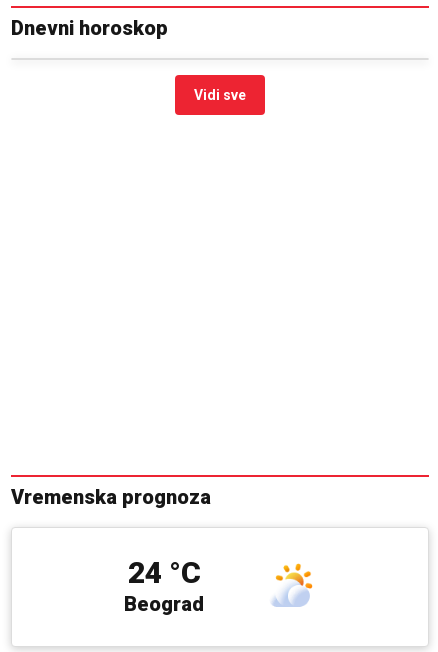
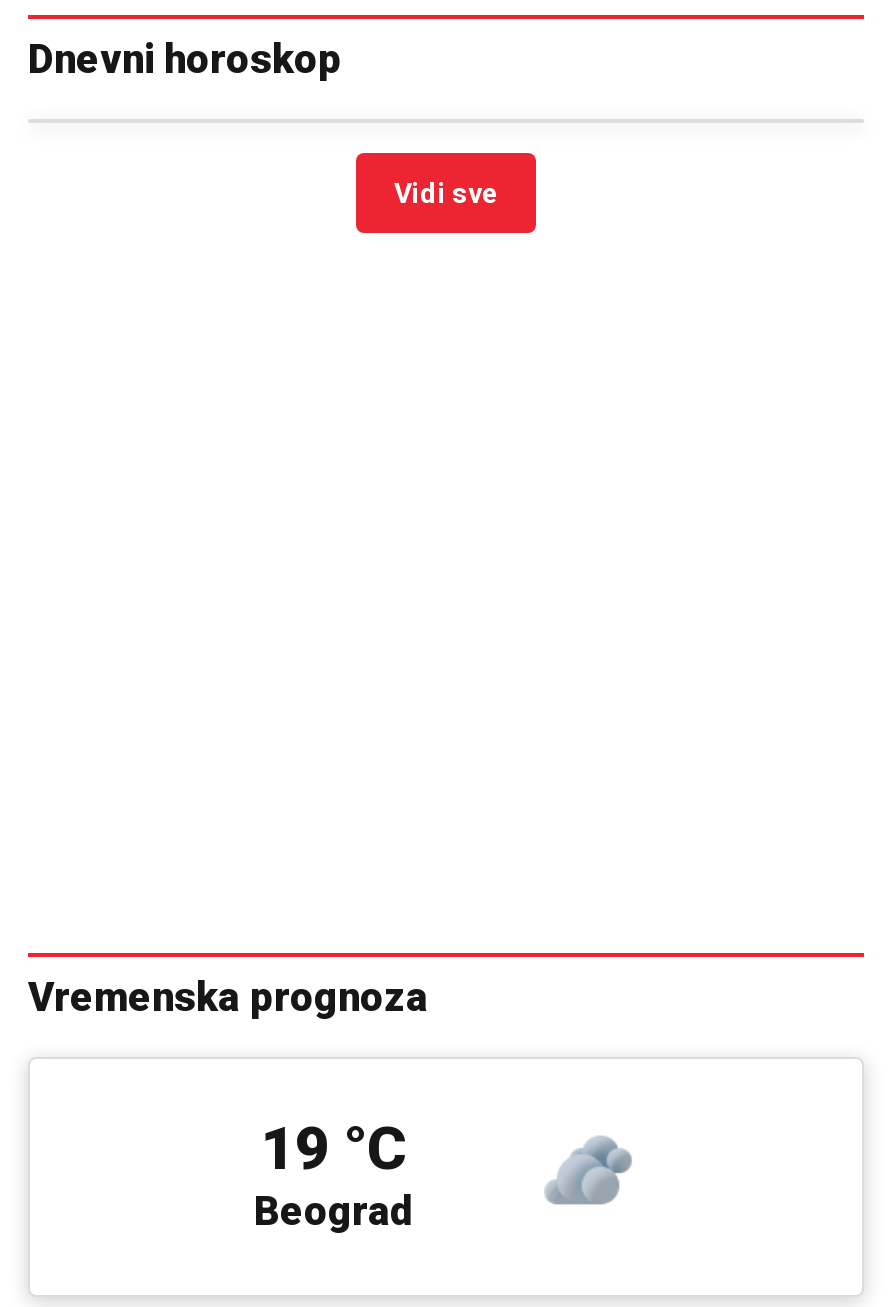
[127,555,200,590] 24 °C -> [261,1113,407,1183] 19 °C
[270,563,313,607] [image] -> [544,1131,634,1215] [image]

